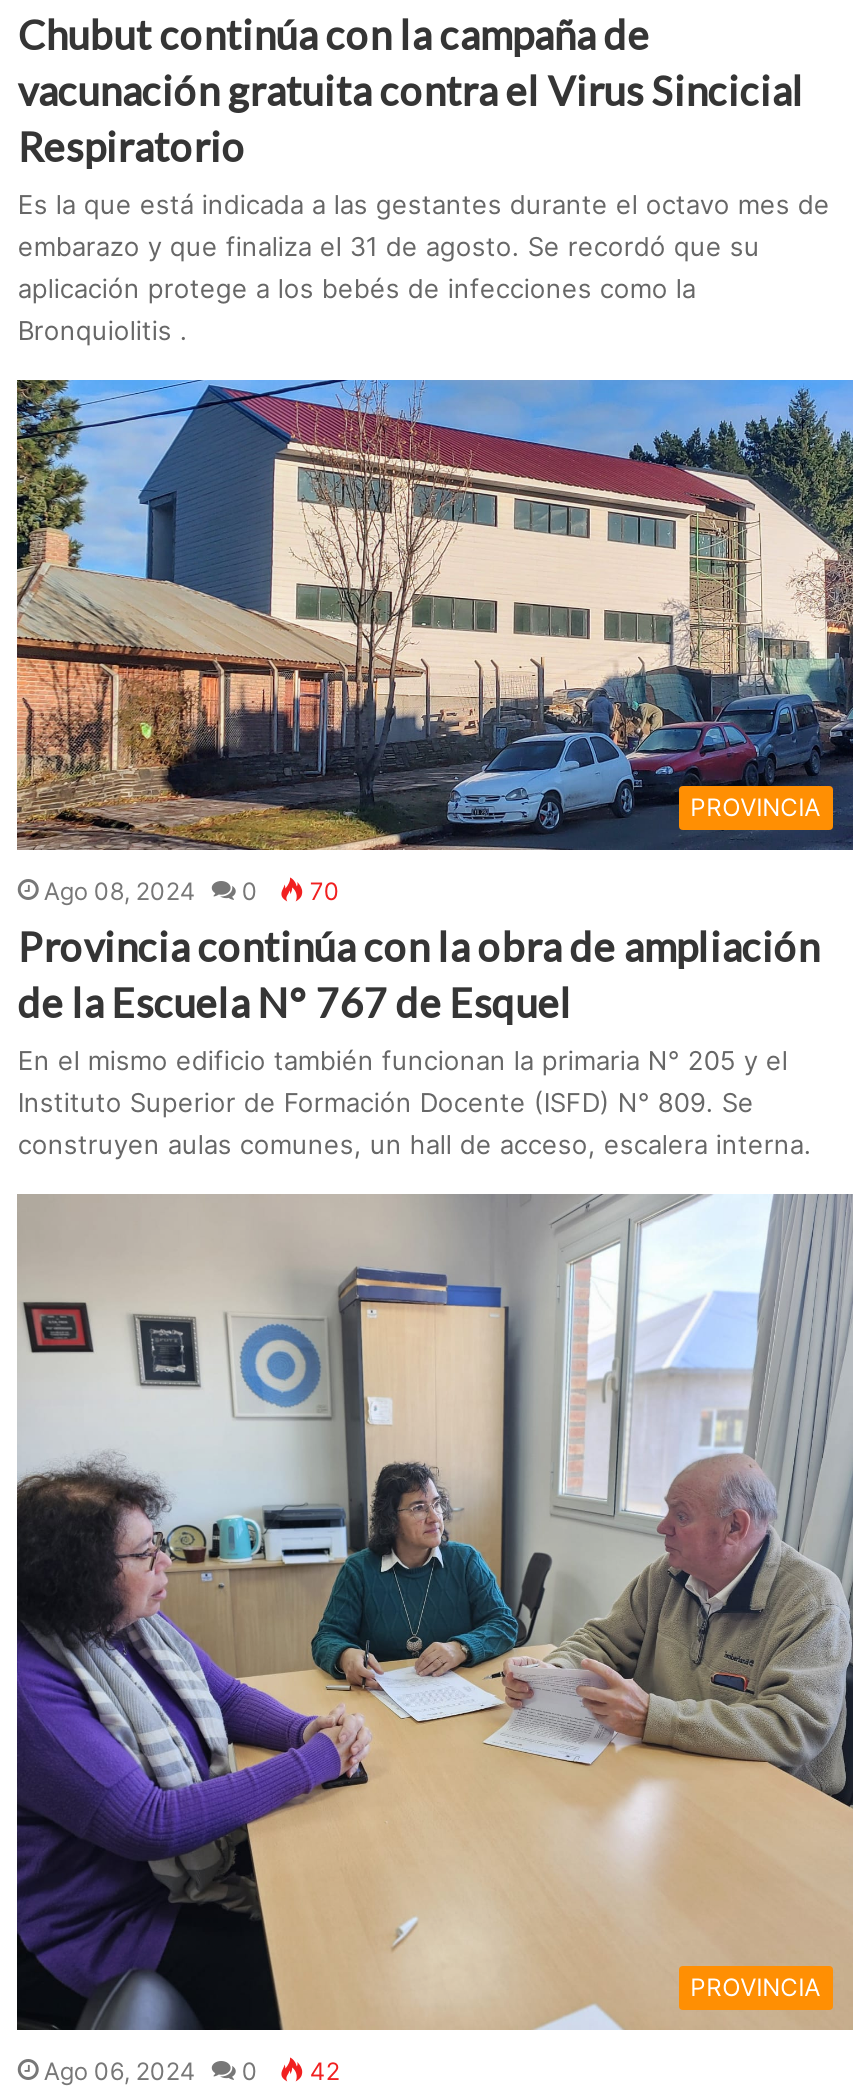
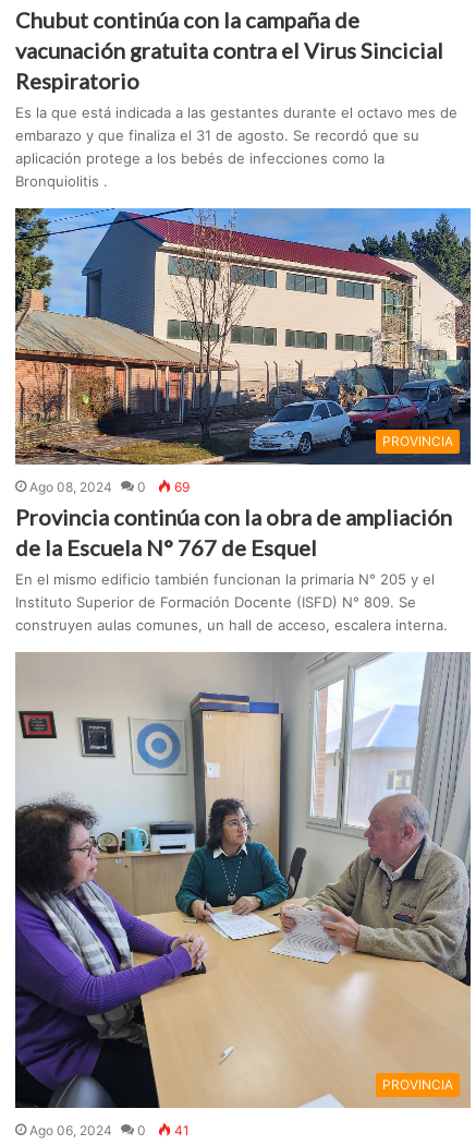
[44,877,340,907] Ago 08, 2024 0 70 -> [30,479,190,496] Ago 08, 2024 0 69
[44,2055,340,2085] Ago 06, 2024 0 42 -> [30,1122,190,1138] Ago 06, 2024 0 41

